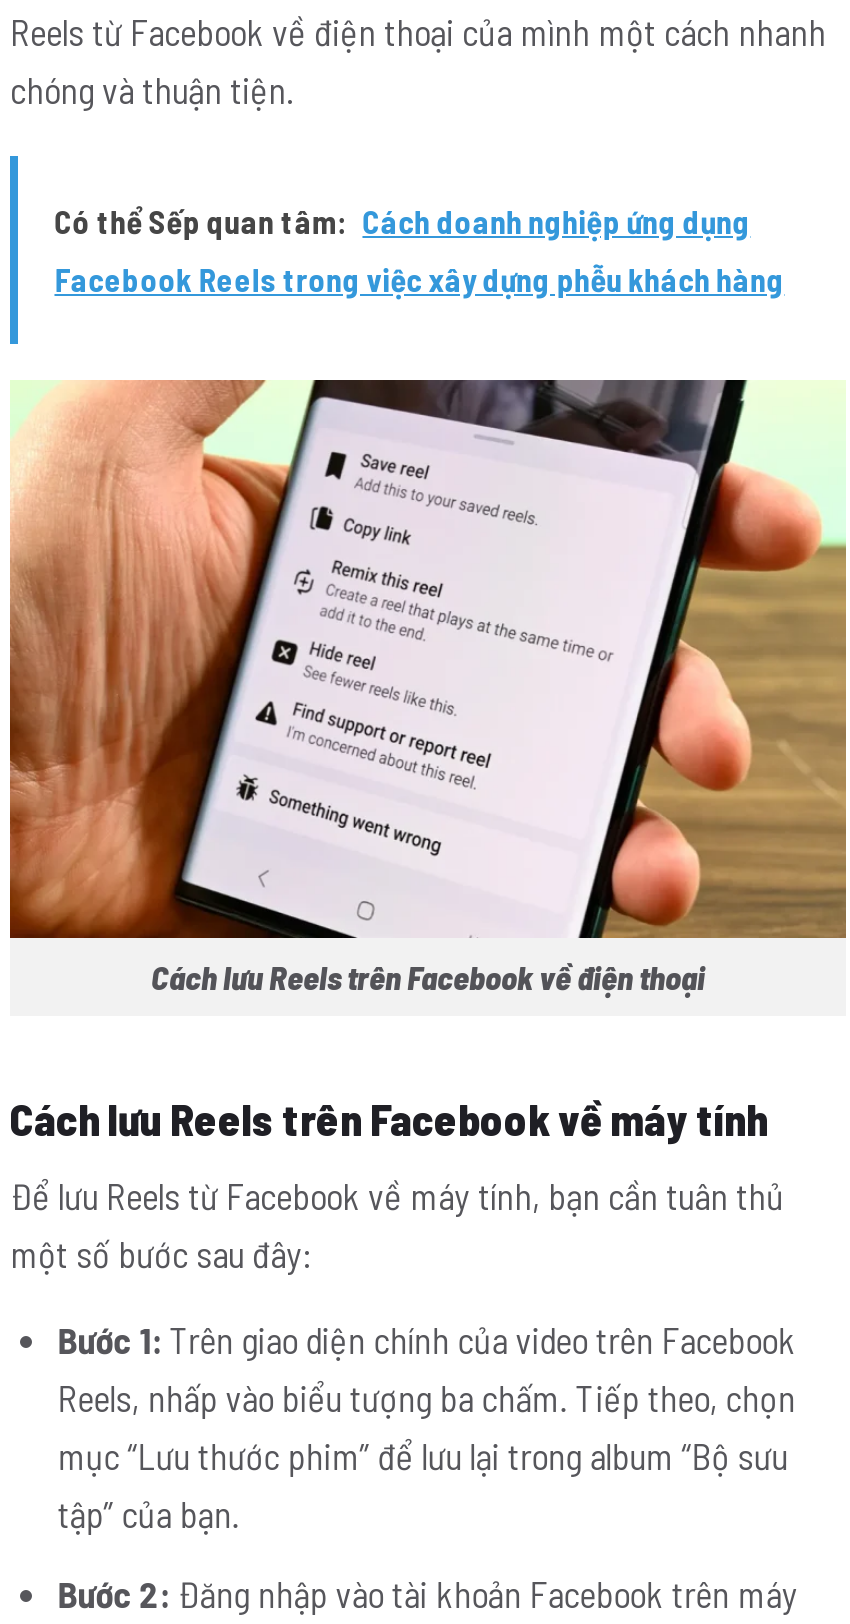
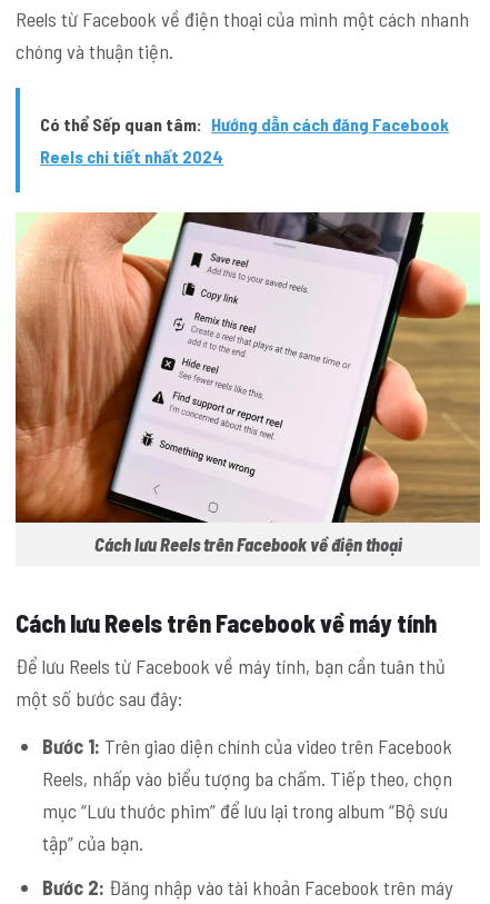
[54,202,750,240] Có thể Sếp quan tâm: Cách doanh nghiệp ứng dụng -> [40,113,449,135] Có thể Sếp quan tâm: Hướng dẫn cách đăng Facebook
[54,260,784,298] Facebook Reels trong việc xây dựng phễu khách hàng -> [40,146,224,167] Reels chi tiết nhất 2024

